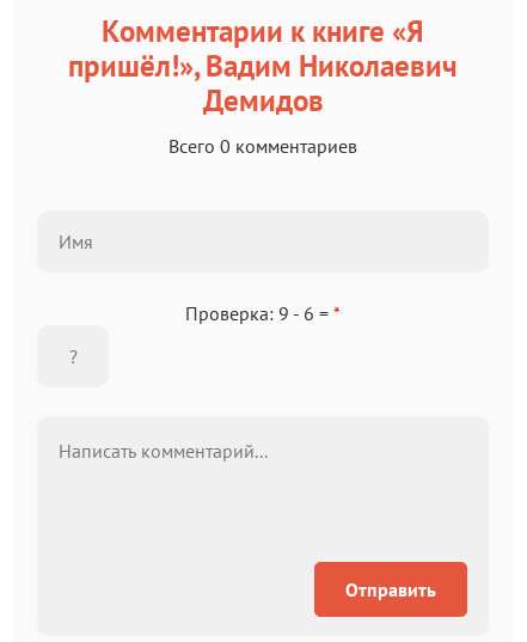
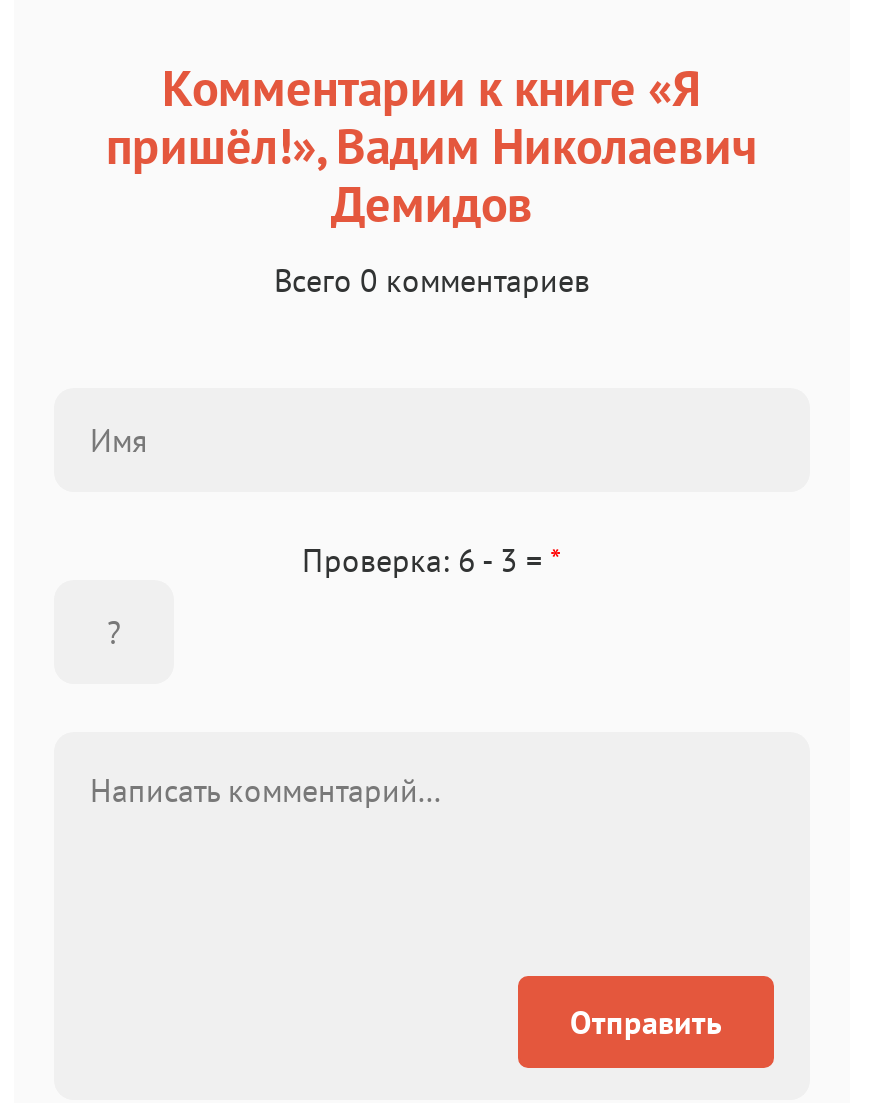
[185,301,341,325] Проверка: 9 - 6 = * -> [302,539,562,579] Проверка: 6 - 3 = *

